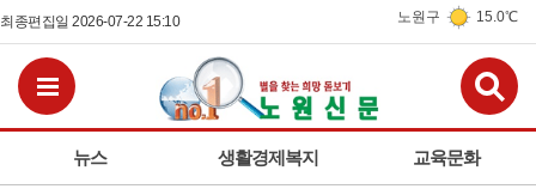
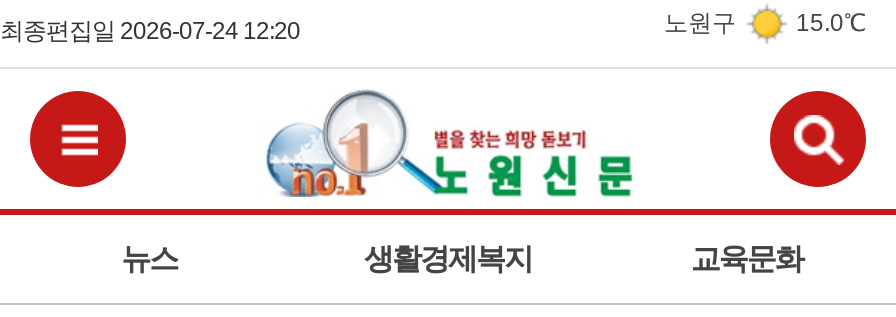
[0,13,179,30] 최종편집일 2026-07-22 15:10 -> [0,17,300,45] 최종편집일 2026-07-24 12:20

